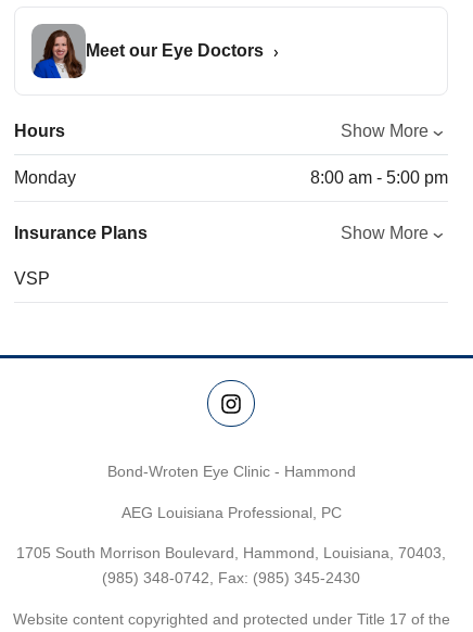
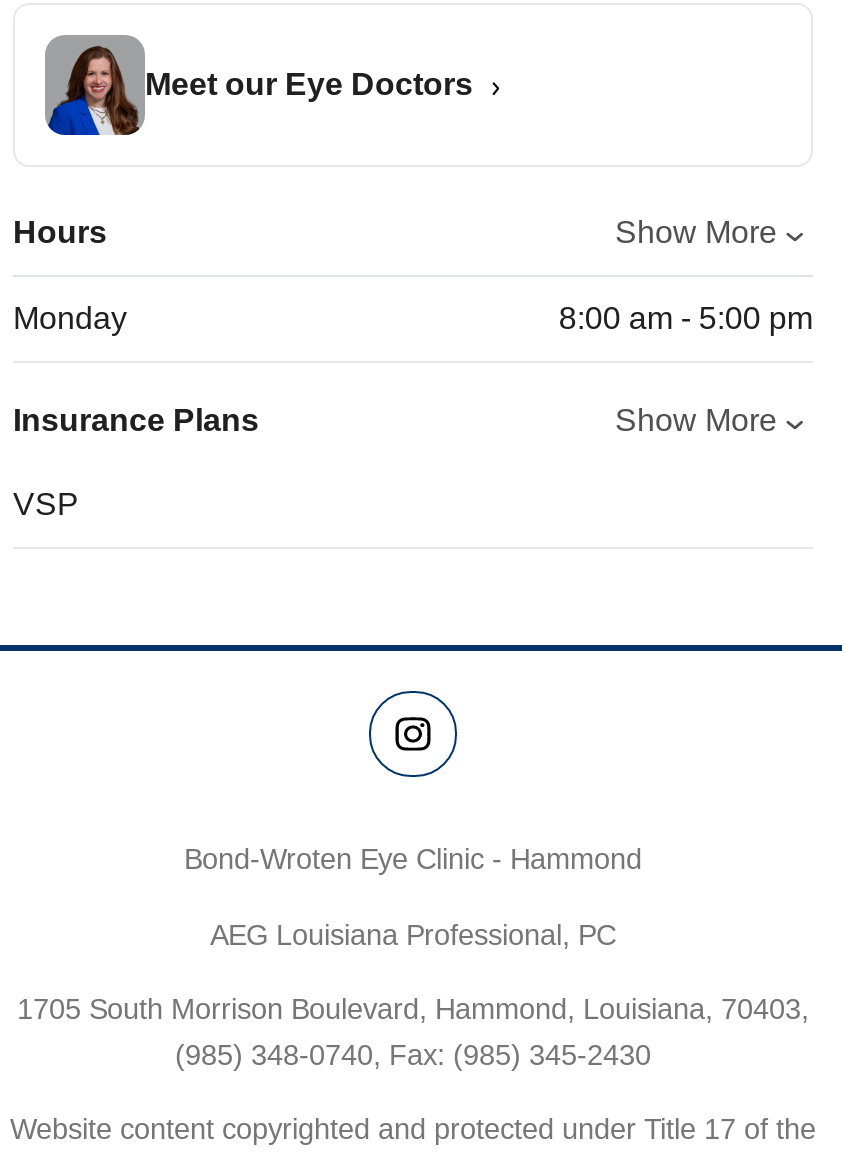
[102,569,360,587] (985) 348-0742, Fax: (985) 345-2430 -> [175,1039,651,1071] (985) 348-0740, Fax: (985) 345-2430

